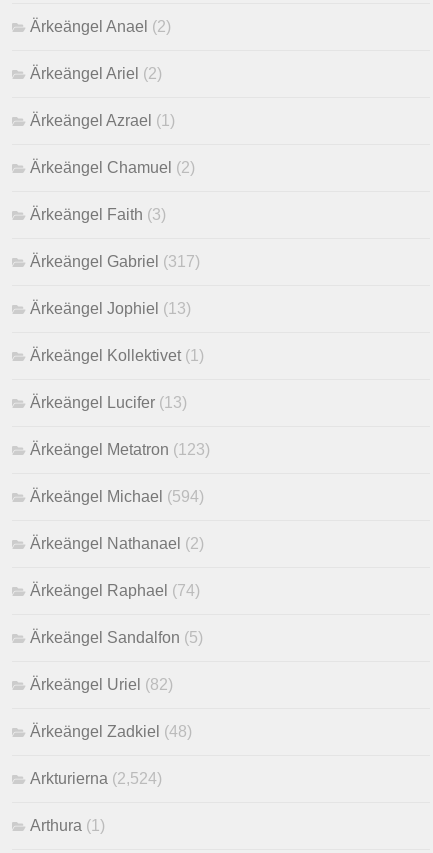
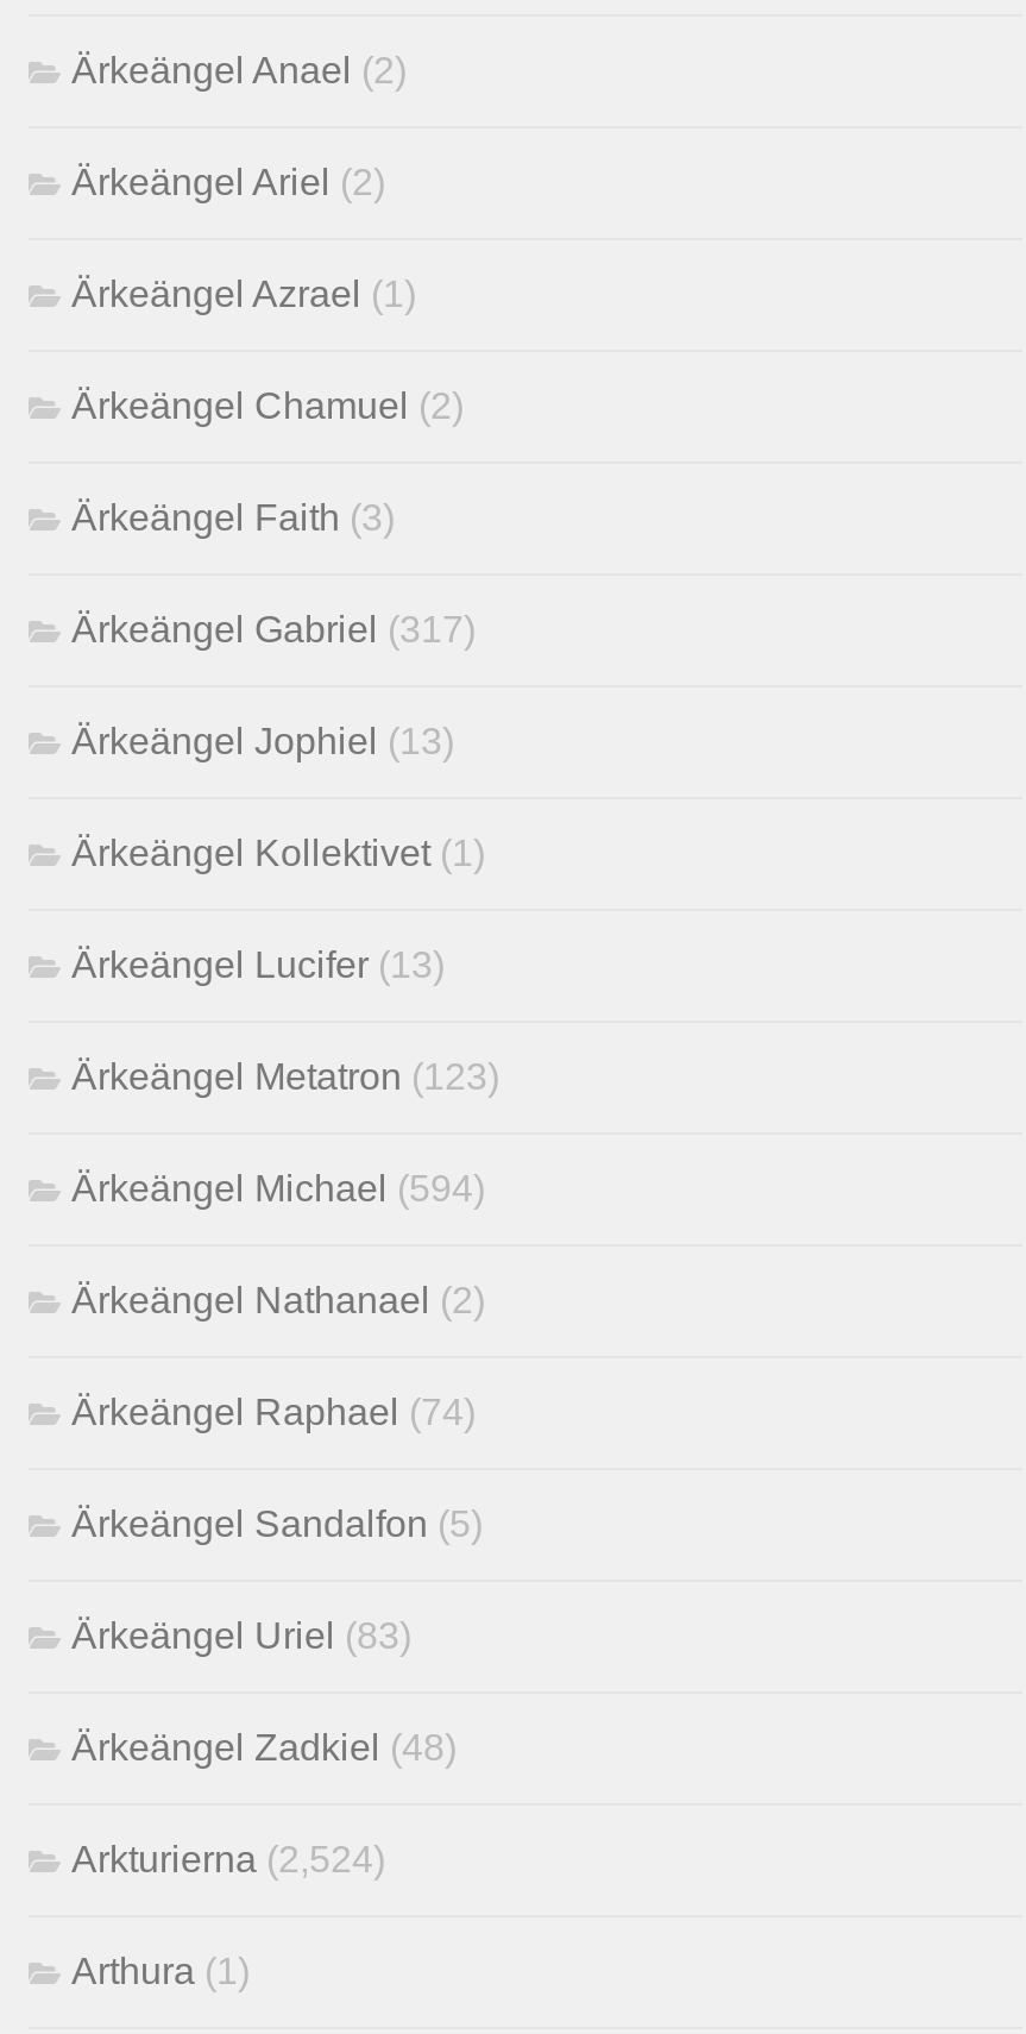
[30,676,173,693] Ärkeängel Uriel (82) -> [71,1614,411,1654] Ärkeängel Uriel (83)

